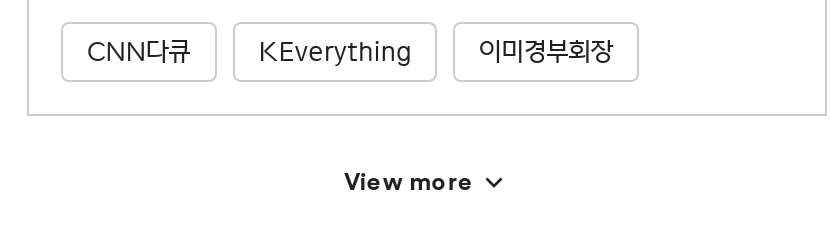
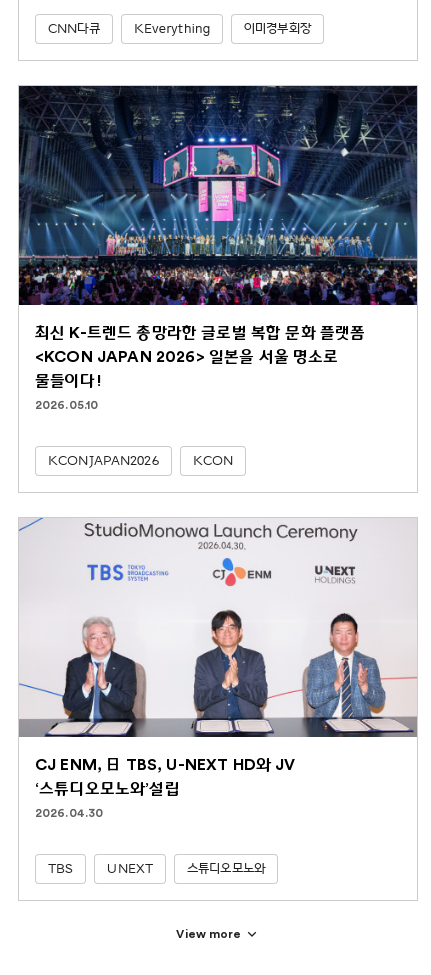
none -> [18,85,418,411] [image] | 최신 K-트렌드 총망라한 글로벌 복합 문화 플랫폼 | <KCON JAPAN 2026> 일본을 서울 명소로 | 물들이다! | 2026.05.10
none -> [18,517,418,819] [image] | CJ ENM, 日 TBS, U-NEXT HD와 JV | ‘스튜디오모노와’설립 | 2026.04.30
none -> [48,453,233,469] KCONJAPAN2026 | KCON
none -> [48,861,265,877] TBS | UNEXT | 스튜디오모노와

